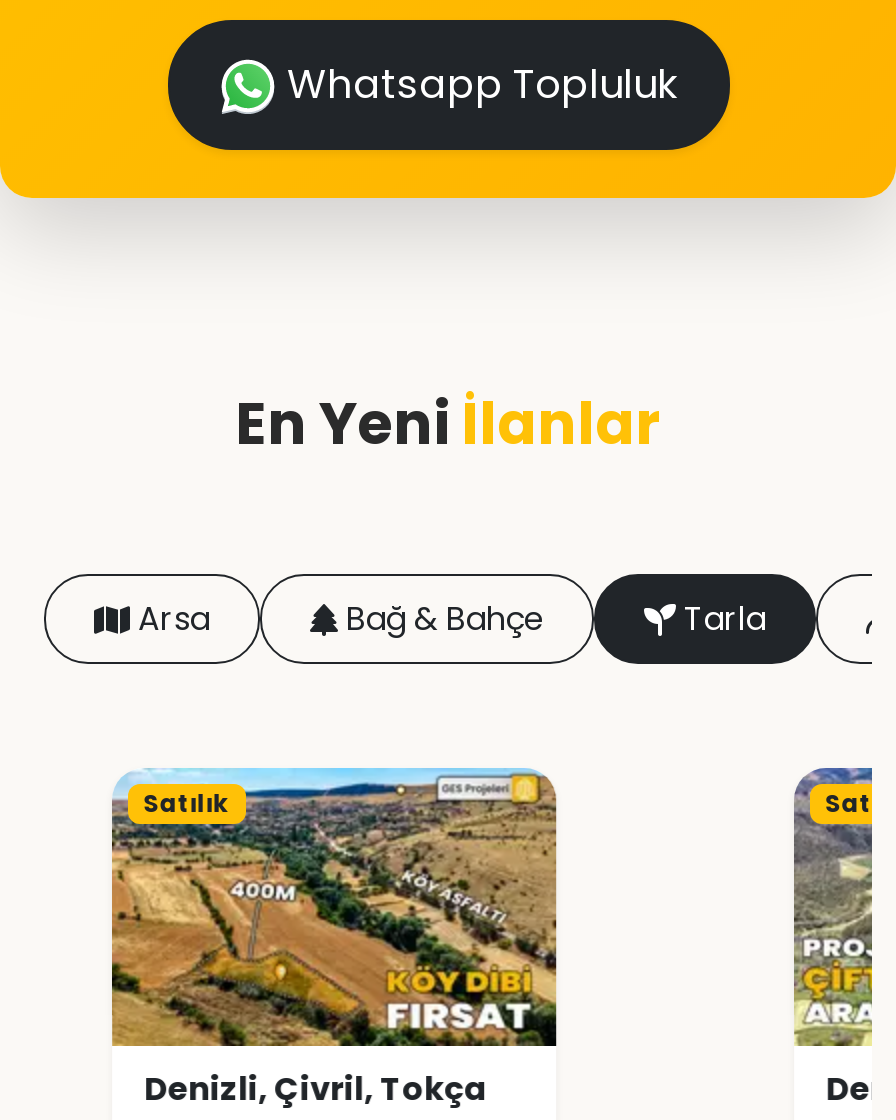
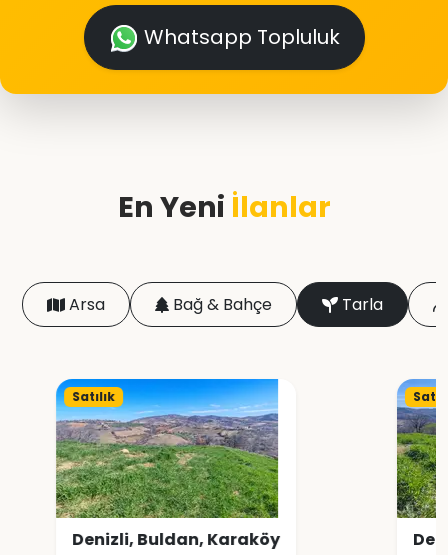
[110,768,558,1112] [image] | Denizli, Çivril, Tokça -> [55,378,280,551] [image] | Denizli, Buldan, Karaköy
[792,768,874,1046] [image] -> [396,379,437,519] [image]

